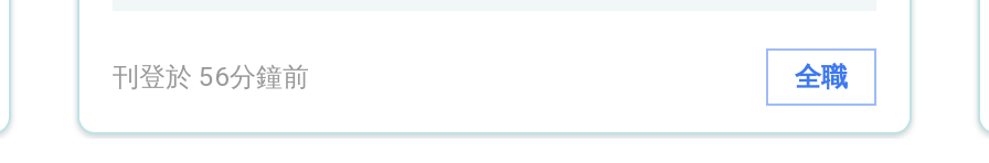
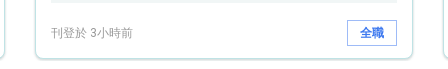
[113,61,309,91] 刊登於 56分鐘前 -> [51,25,133,39] 刊登於 3小時前

